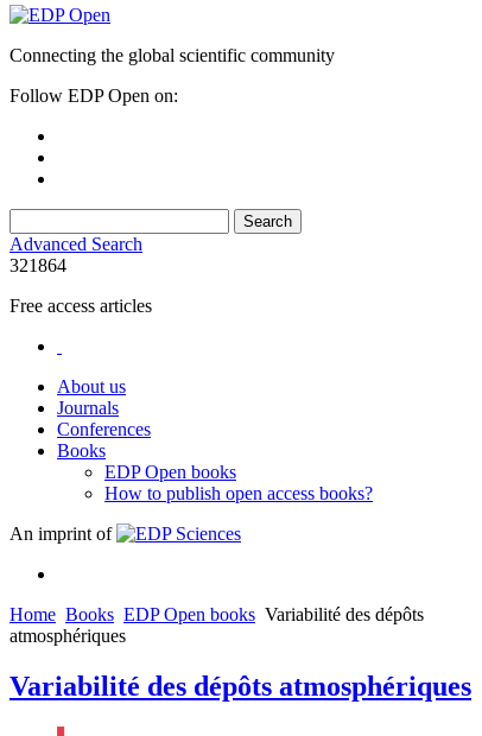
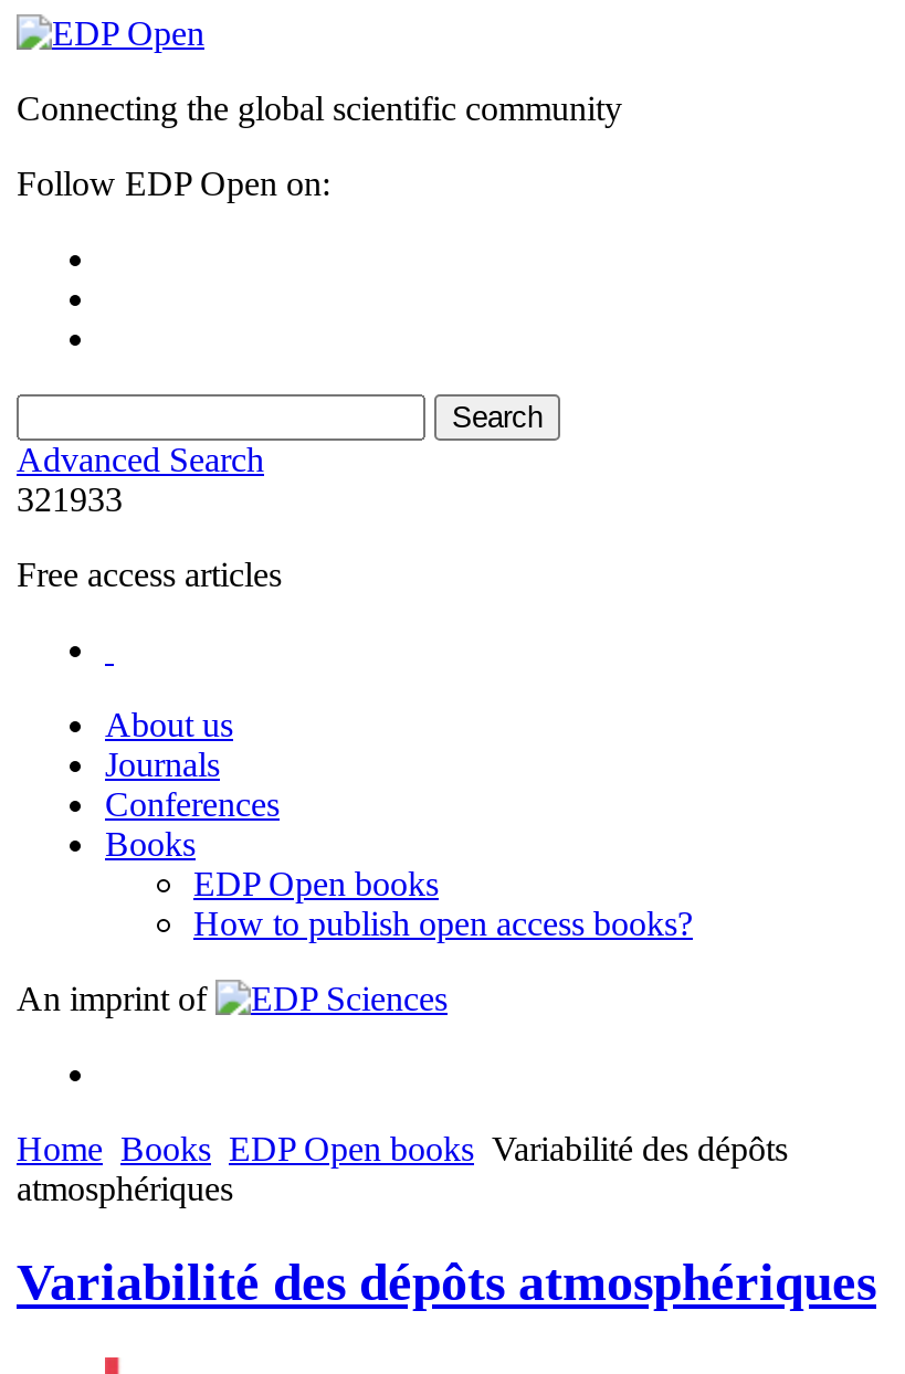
[9,255,66,275] 321864 -> [17,480,123,518] 321933

